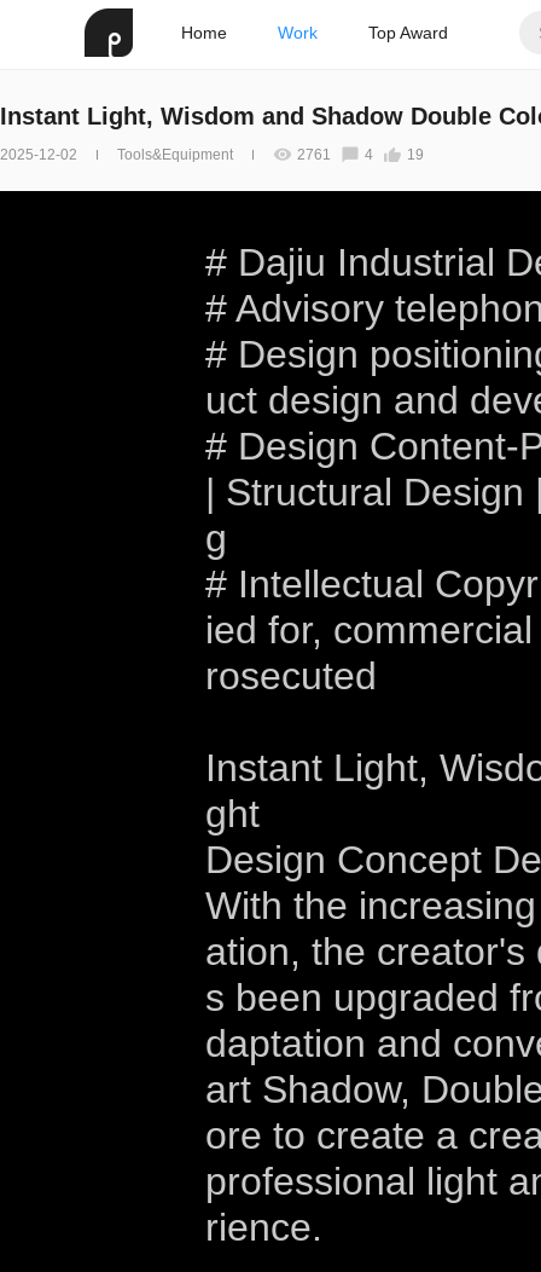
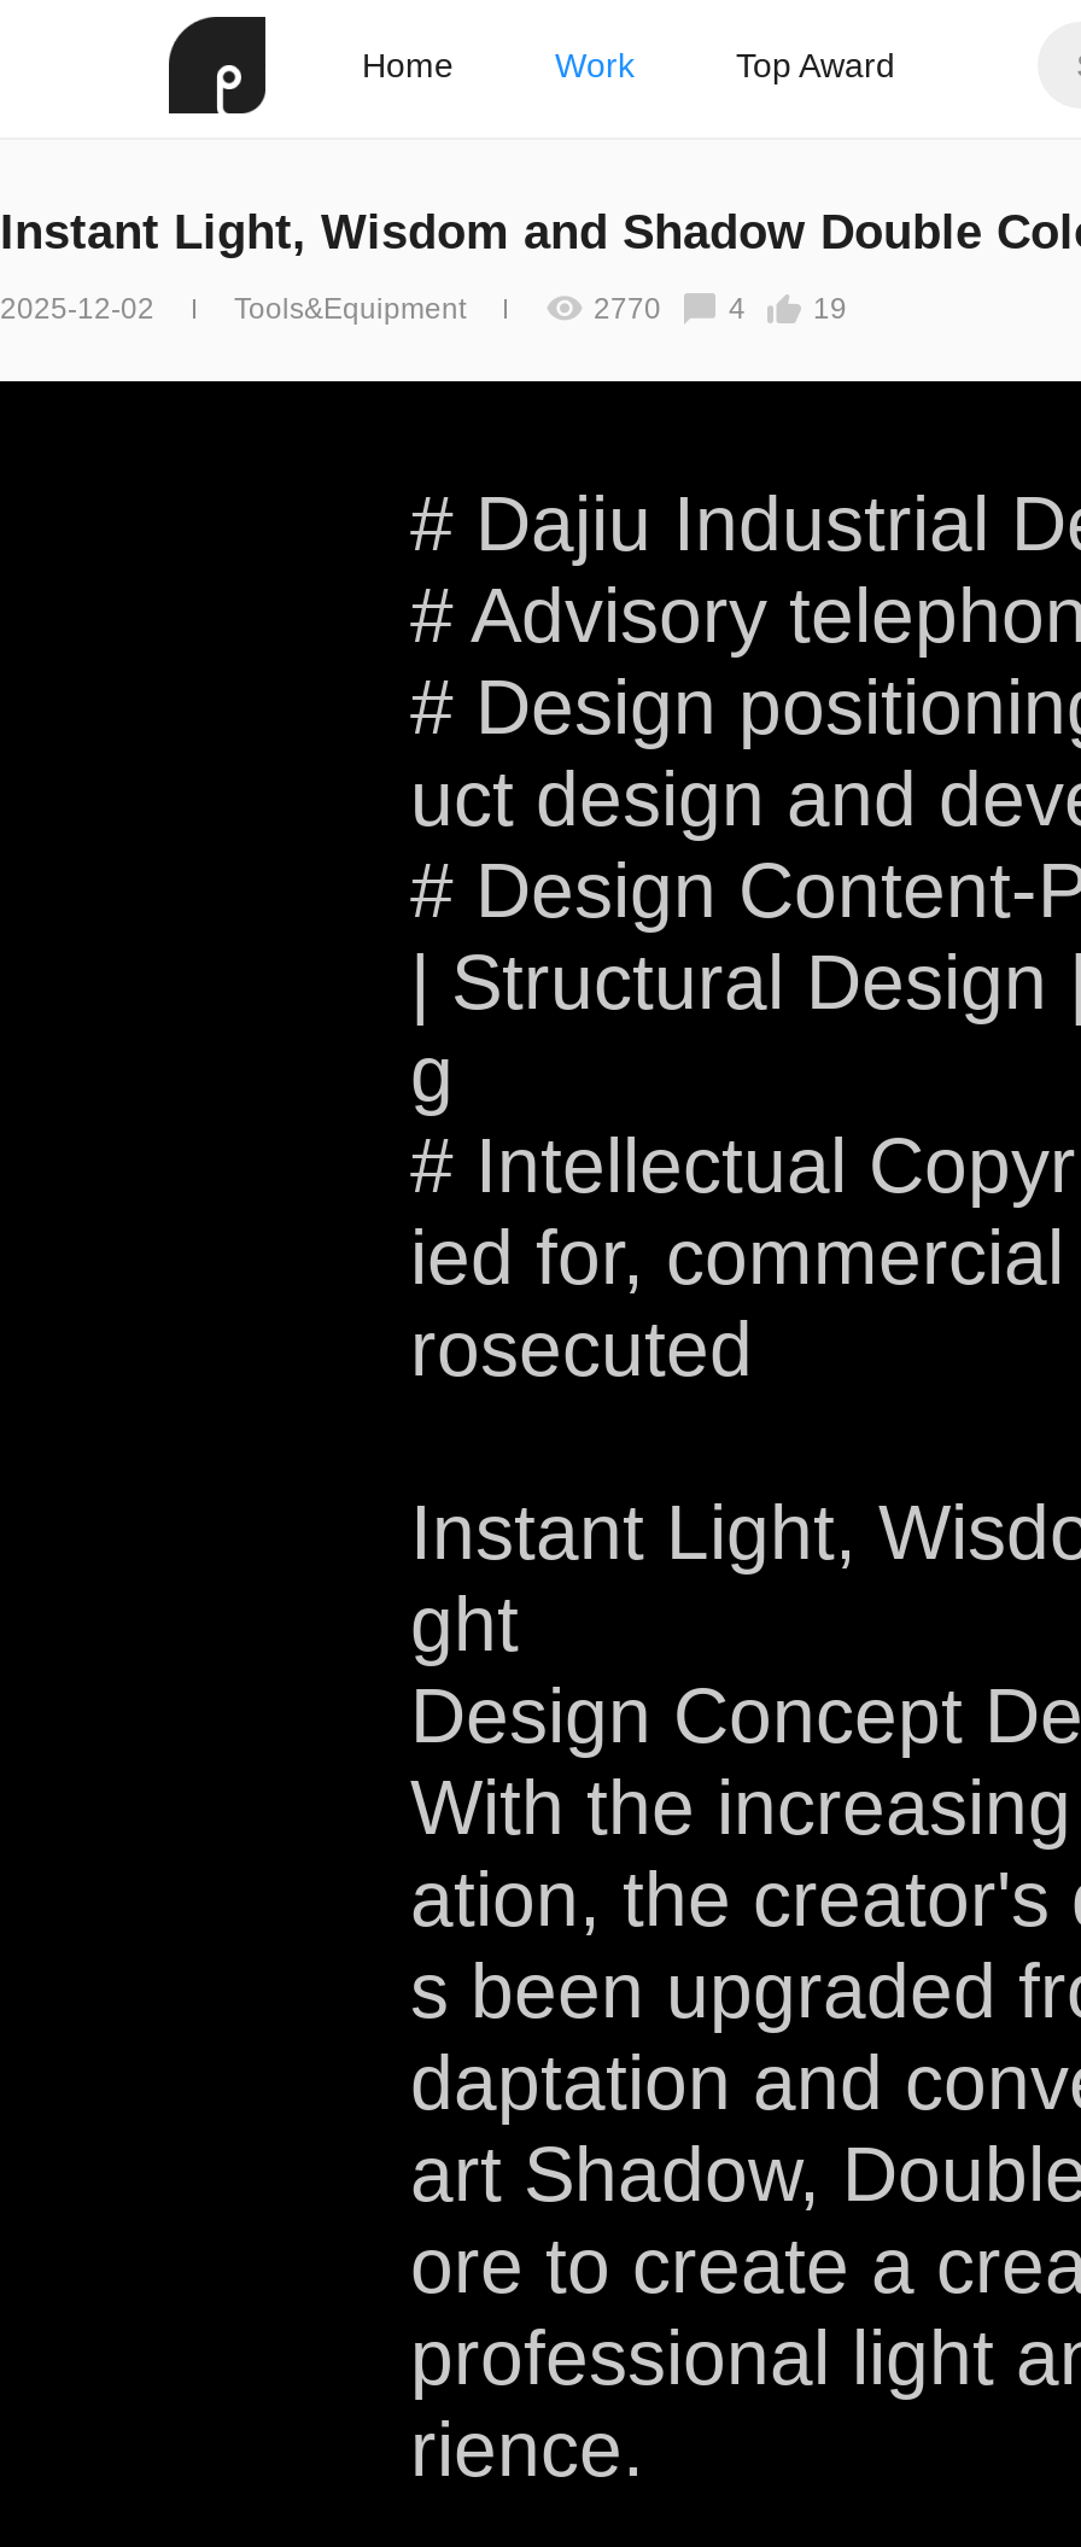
[297,146,424,163] 2761 4 19 -> [594,292,847,326] 2770 4 19

